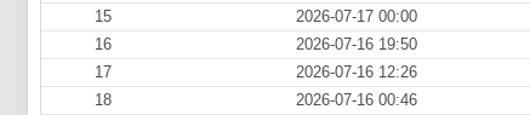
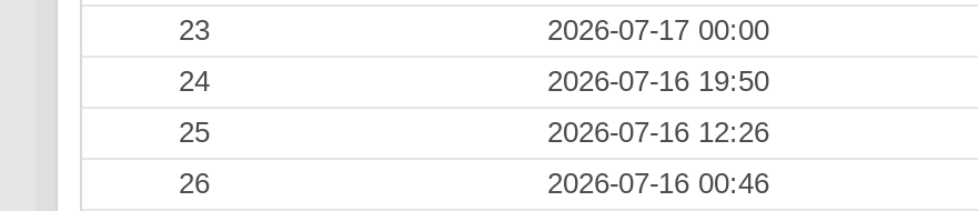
[94,7,111,25] 15 -> [179,13,210,47] 23
[94,35,111,53] 16 -> [179,64,210,98] 24
[94,63,111,81] 17 -> [179,115,210,149] 25
[94,91,111,109] 18 -> [179,167,210,200] 26

